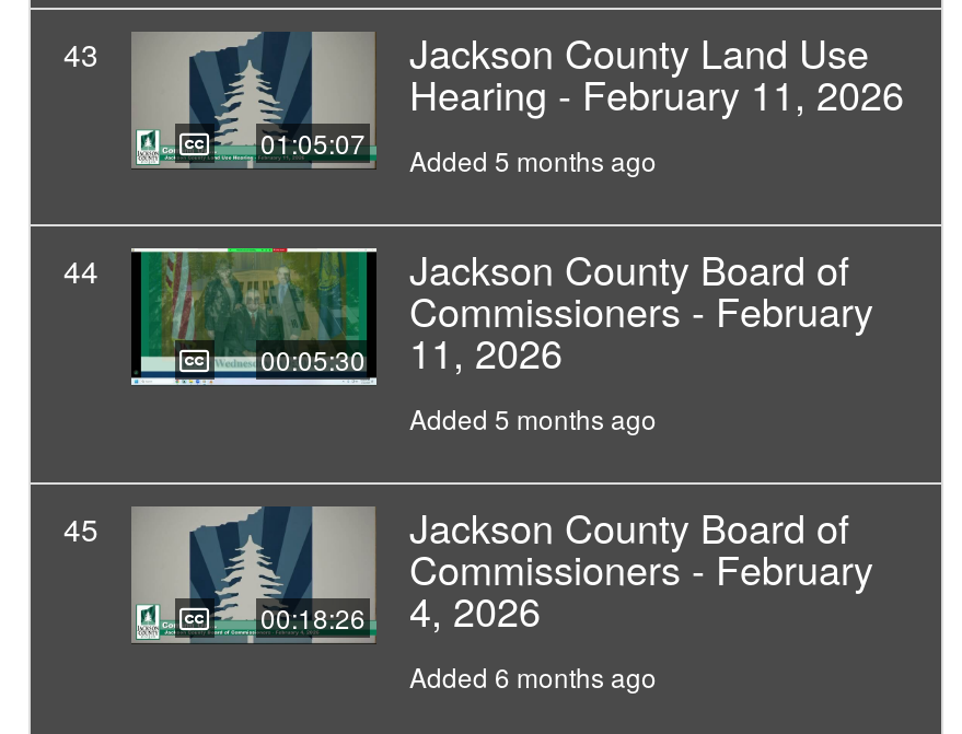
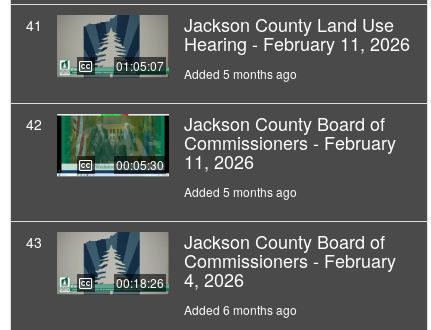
[63,33,98,77] 43 -> [26,15,42,35] 41
[63,249,98,293] 44 -> [26,114,42,134] 42
[63,508,98,551] 45 -> [26,232,42,252] 43

